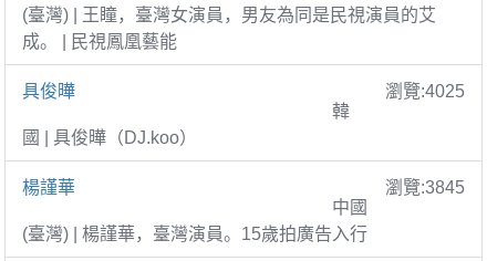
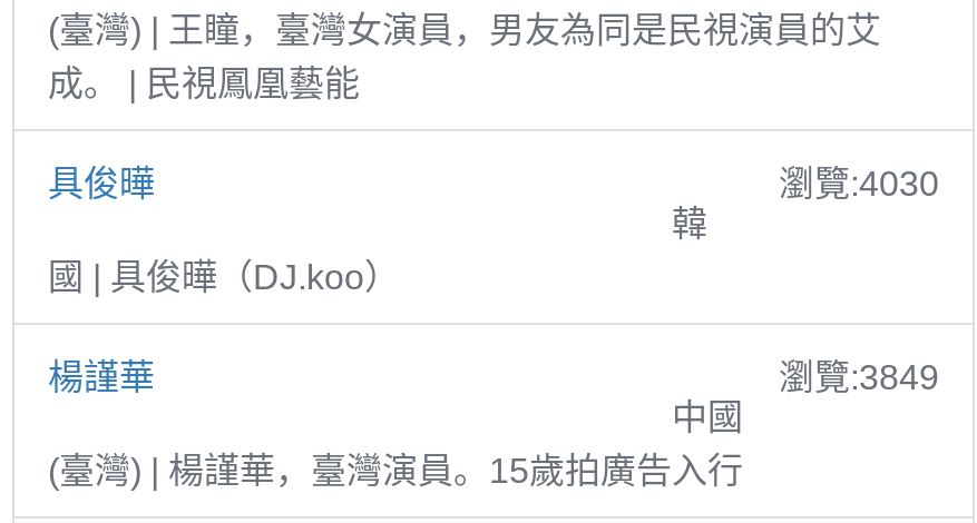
[385,81,465,100] 瀏覽:4025 -> [779,164,939,202] 瀏覽:4030
[385,178,465,196] 瀏覽:3845 -> [779,357,939,395] 瀏覽:3849

